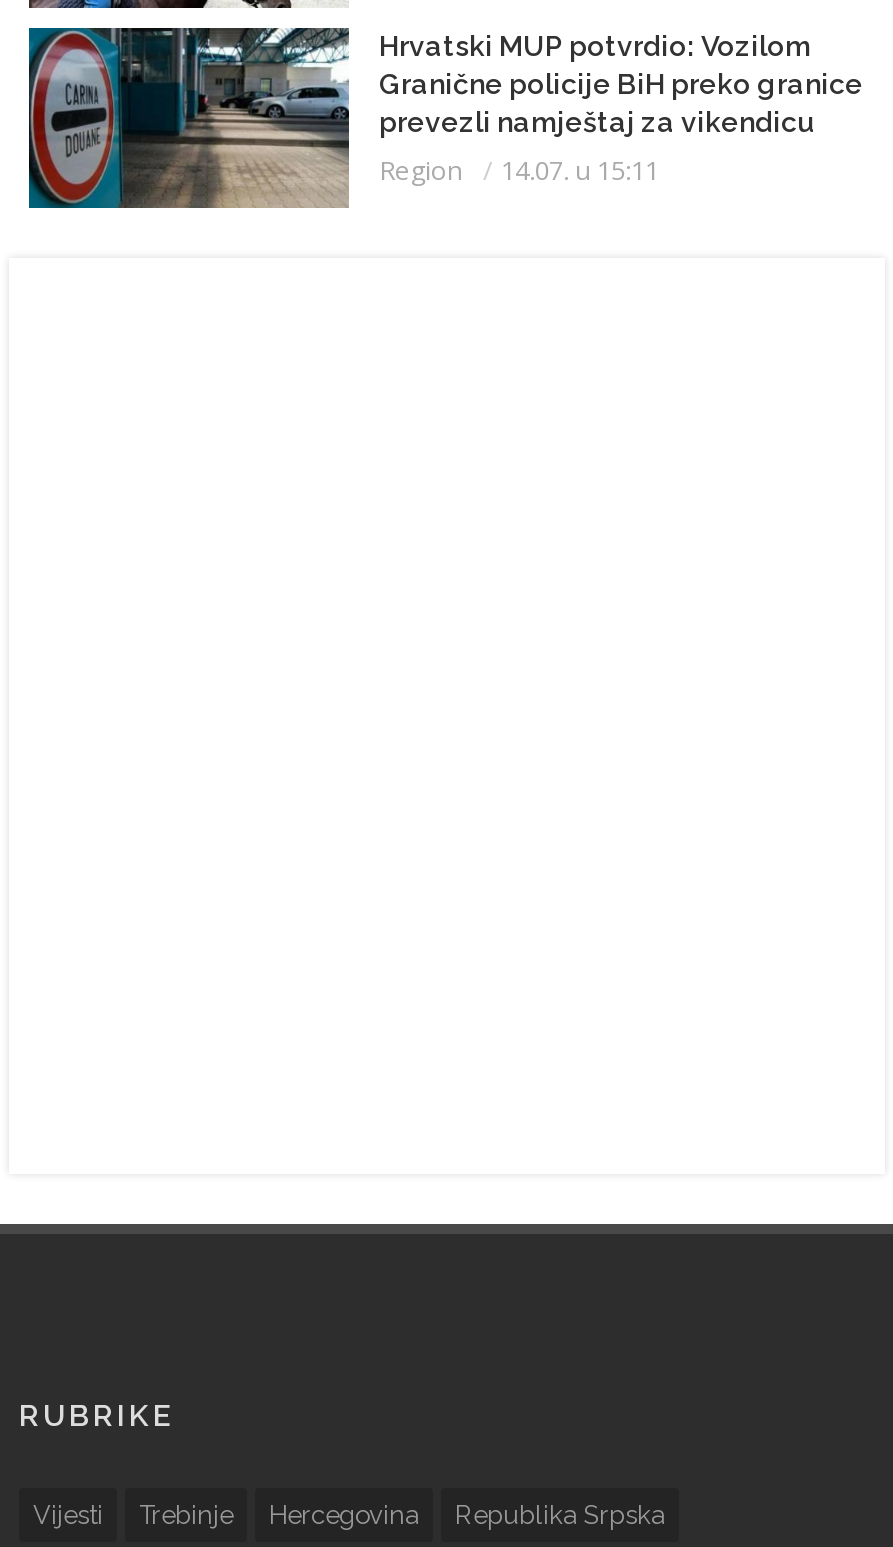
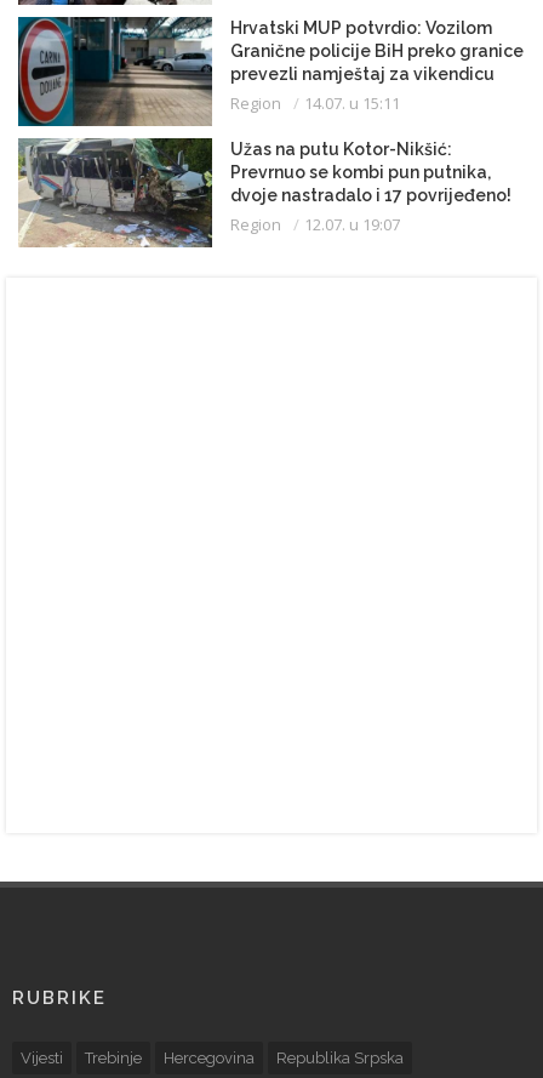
none -> [17,137,511,249] [image] | Užas na putu Kotor-Nikšić: | Prevrnuo se kombi pun putnika, | dvoje nastradalo i 17 povrijeđeno! | Region | 12.07. u 19:07

